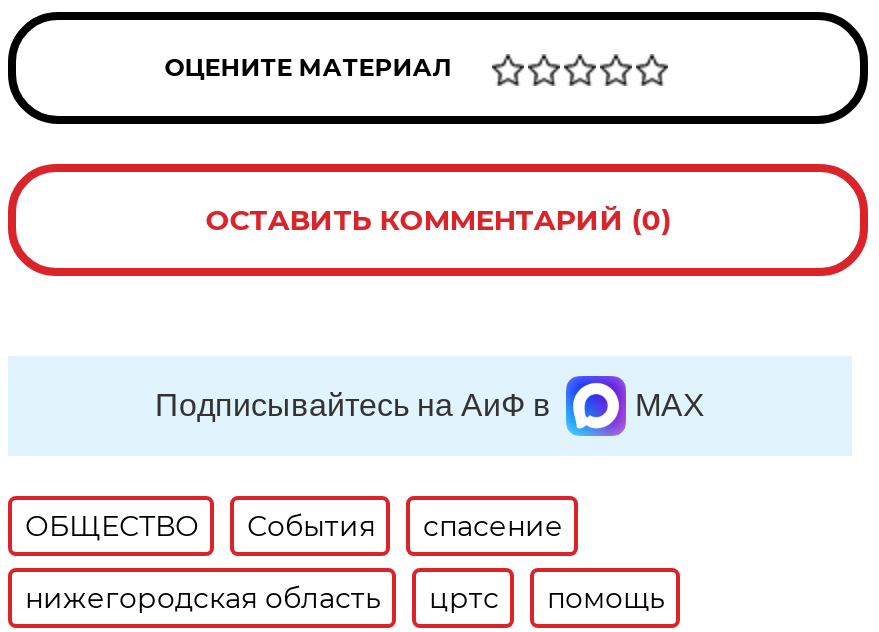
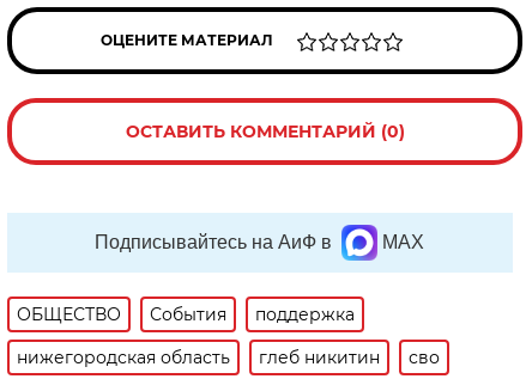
[423,508,563,544] спасение -> [256,304,355,325] поддержка
[429,580,665,616] цртс | помощь -> [259,347,440,368] глеб никитин | сво

